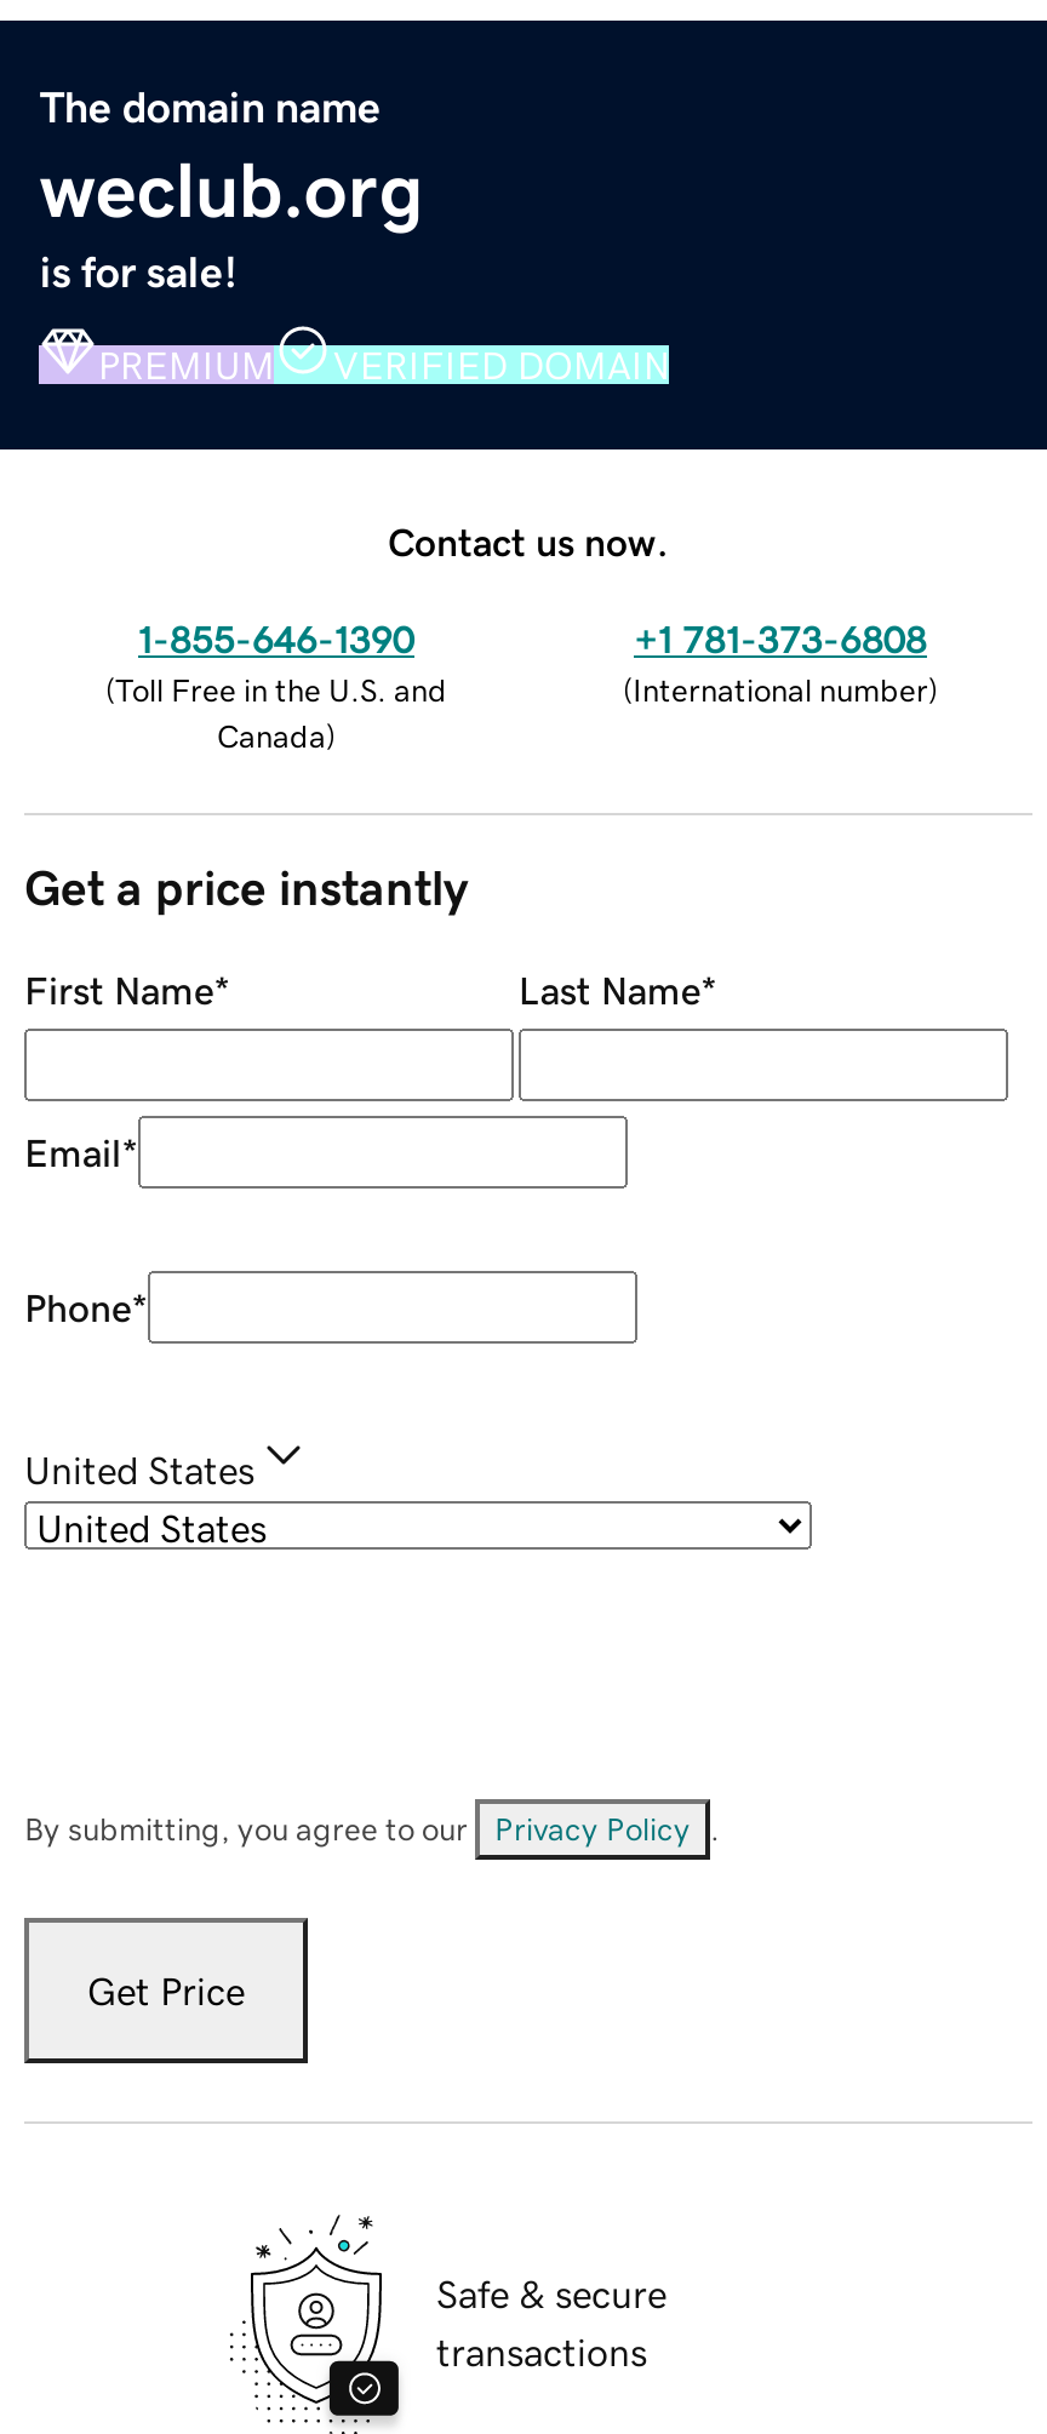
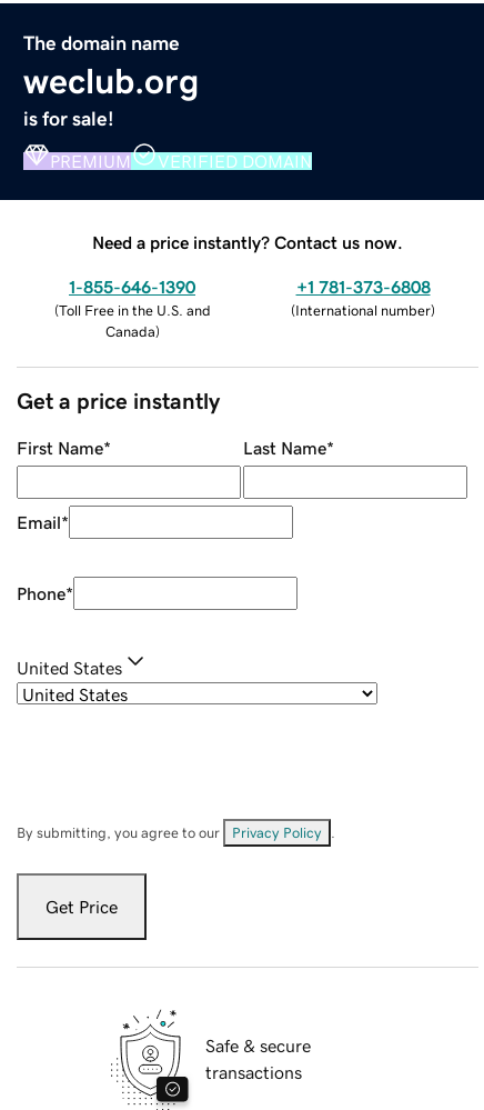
[388,521,669,560] Contact us now. -> [92,233,403,251] Need a price instantly? Contact us now.

